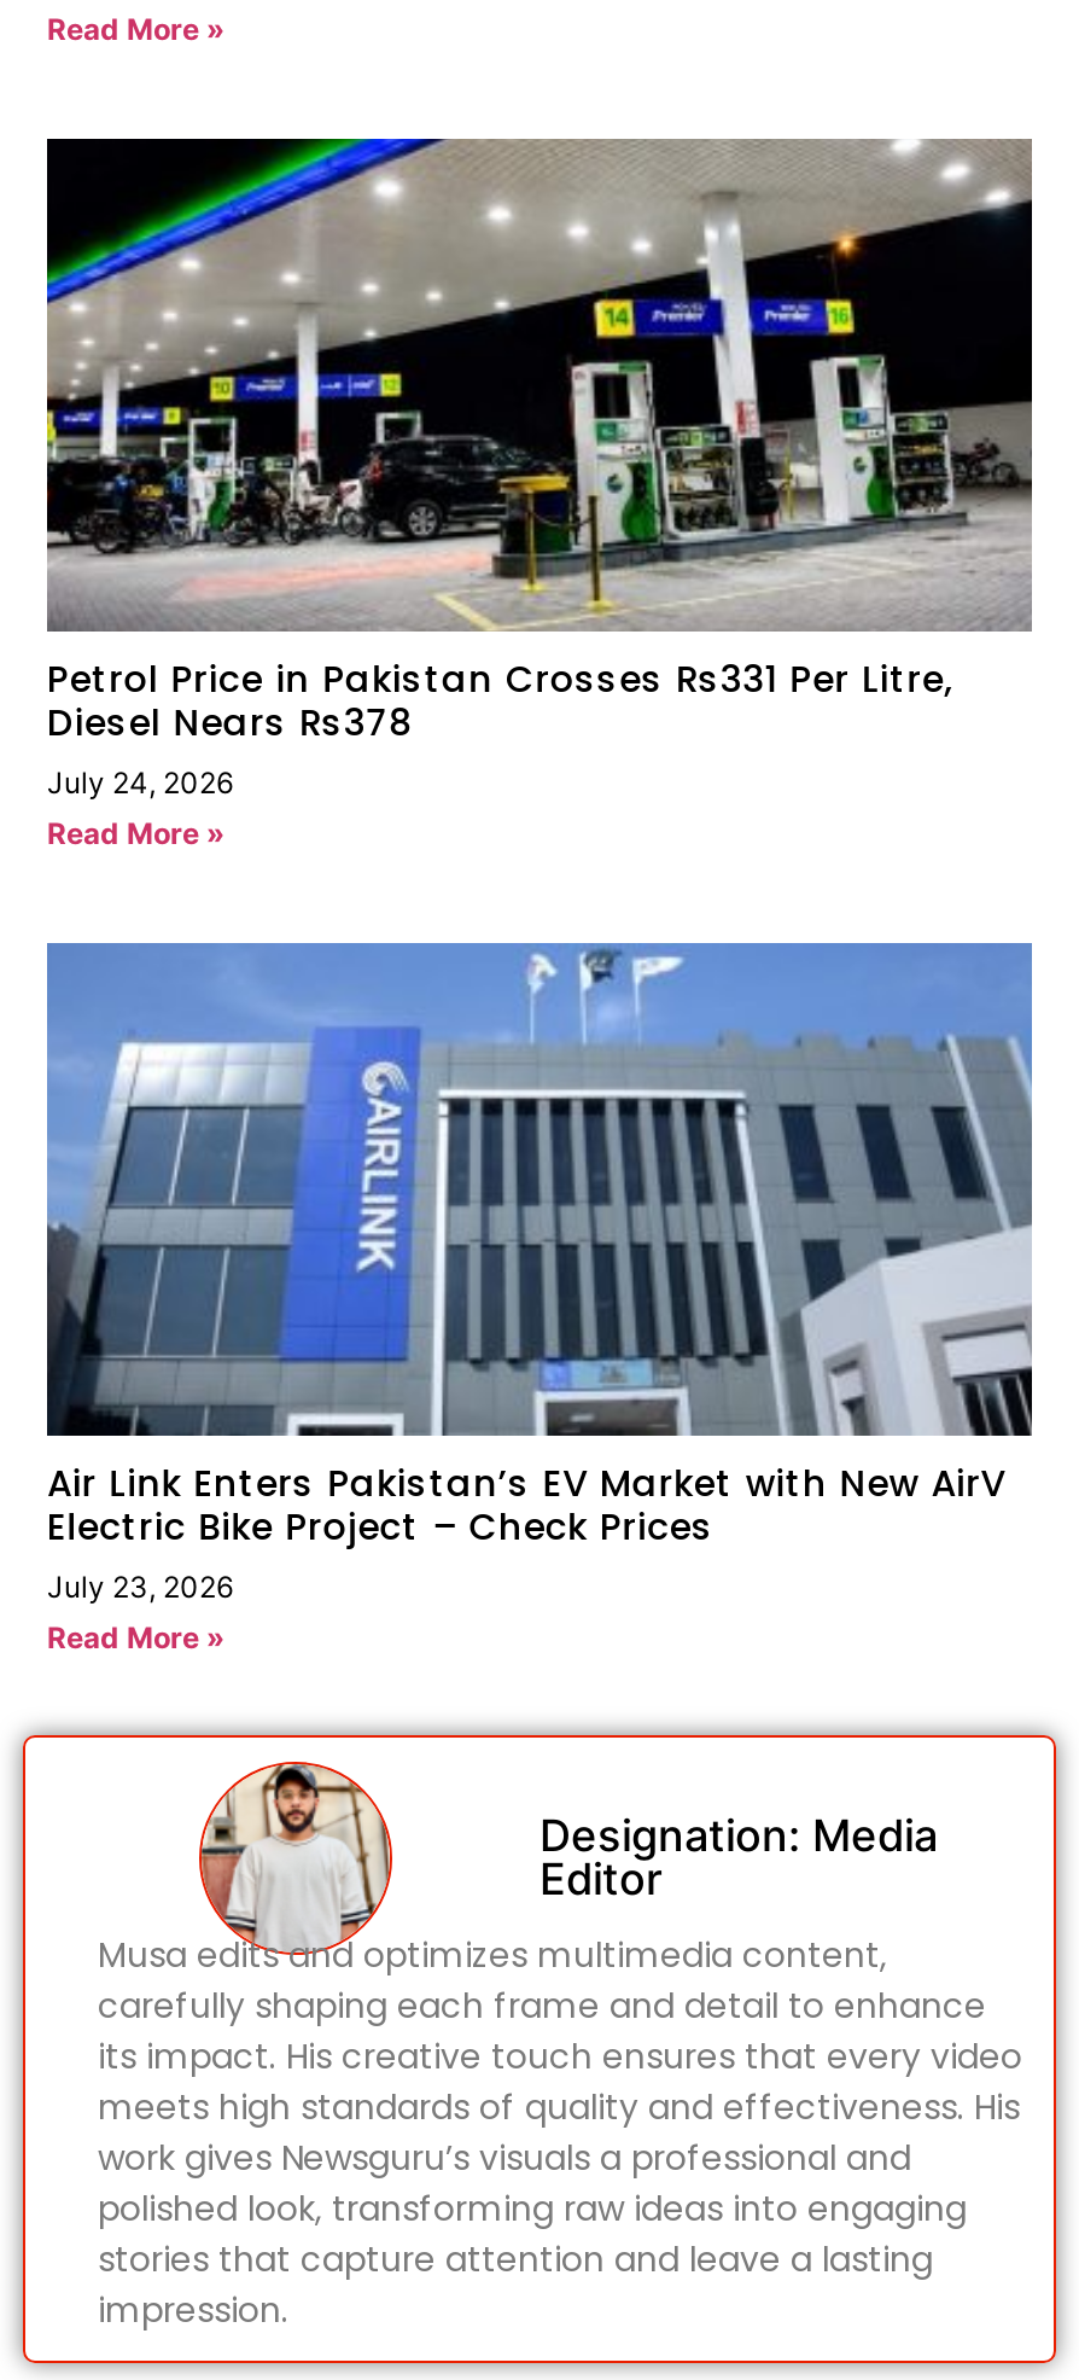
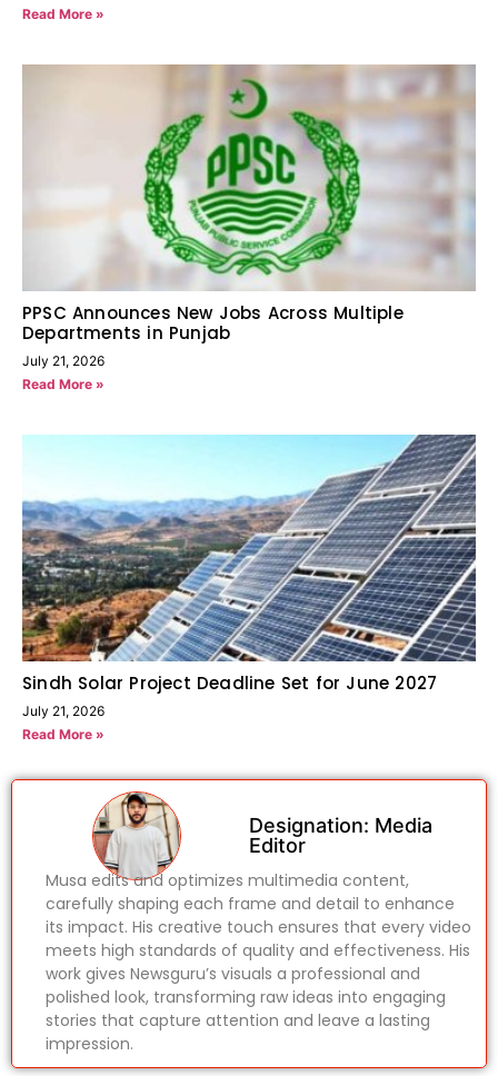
[45,136,1034,801] [image] | Petrol Price in Pakistan Crosses Rs331 Per Litre, | Diesel Nears Rs378 | July 24, 2026 -> [22,63,476,369] [image] | PPSC Announces New Jobs Across Multiple | Departments in Punjab | July 21, 2026
[45,941,1032,1605] [image] | Air Link Enters Pakistan’s EV Market with New AirV | Electric Bike Project – Check Prices | July 23, 2026 -> [21,434,477,719] [image] | Sindh Solar Project Deadline Set for June 2027 | July 21, 2026

